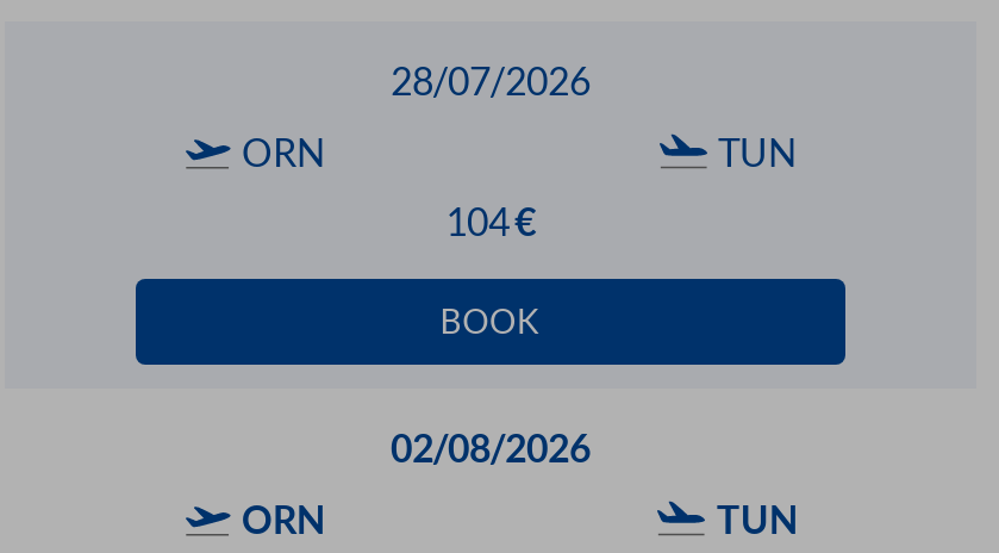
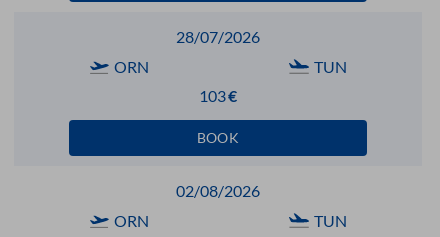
[445,198,536,243] 104 € -> [199,86,237,105] 103 €

